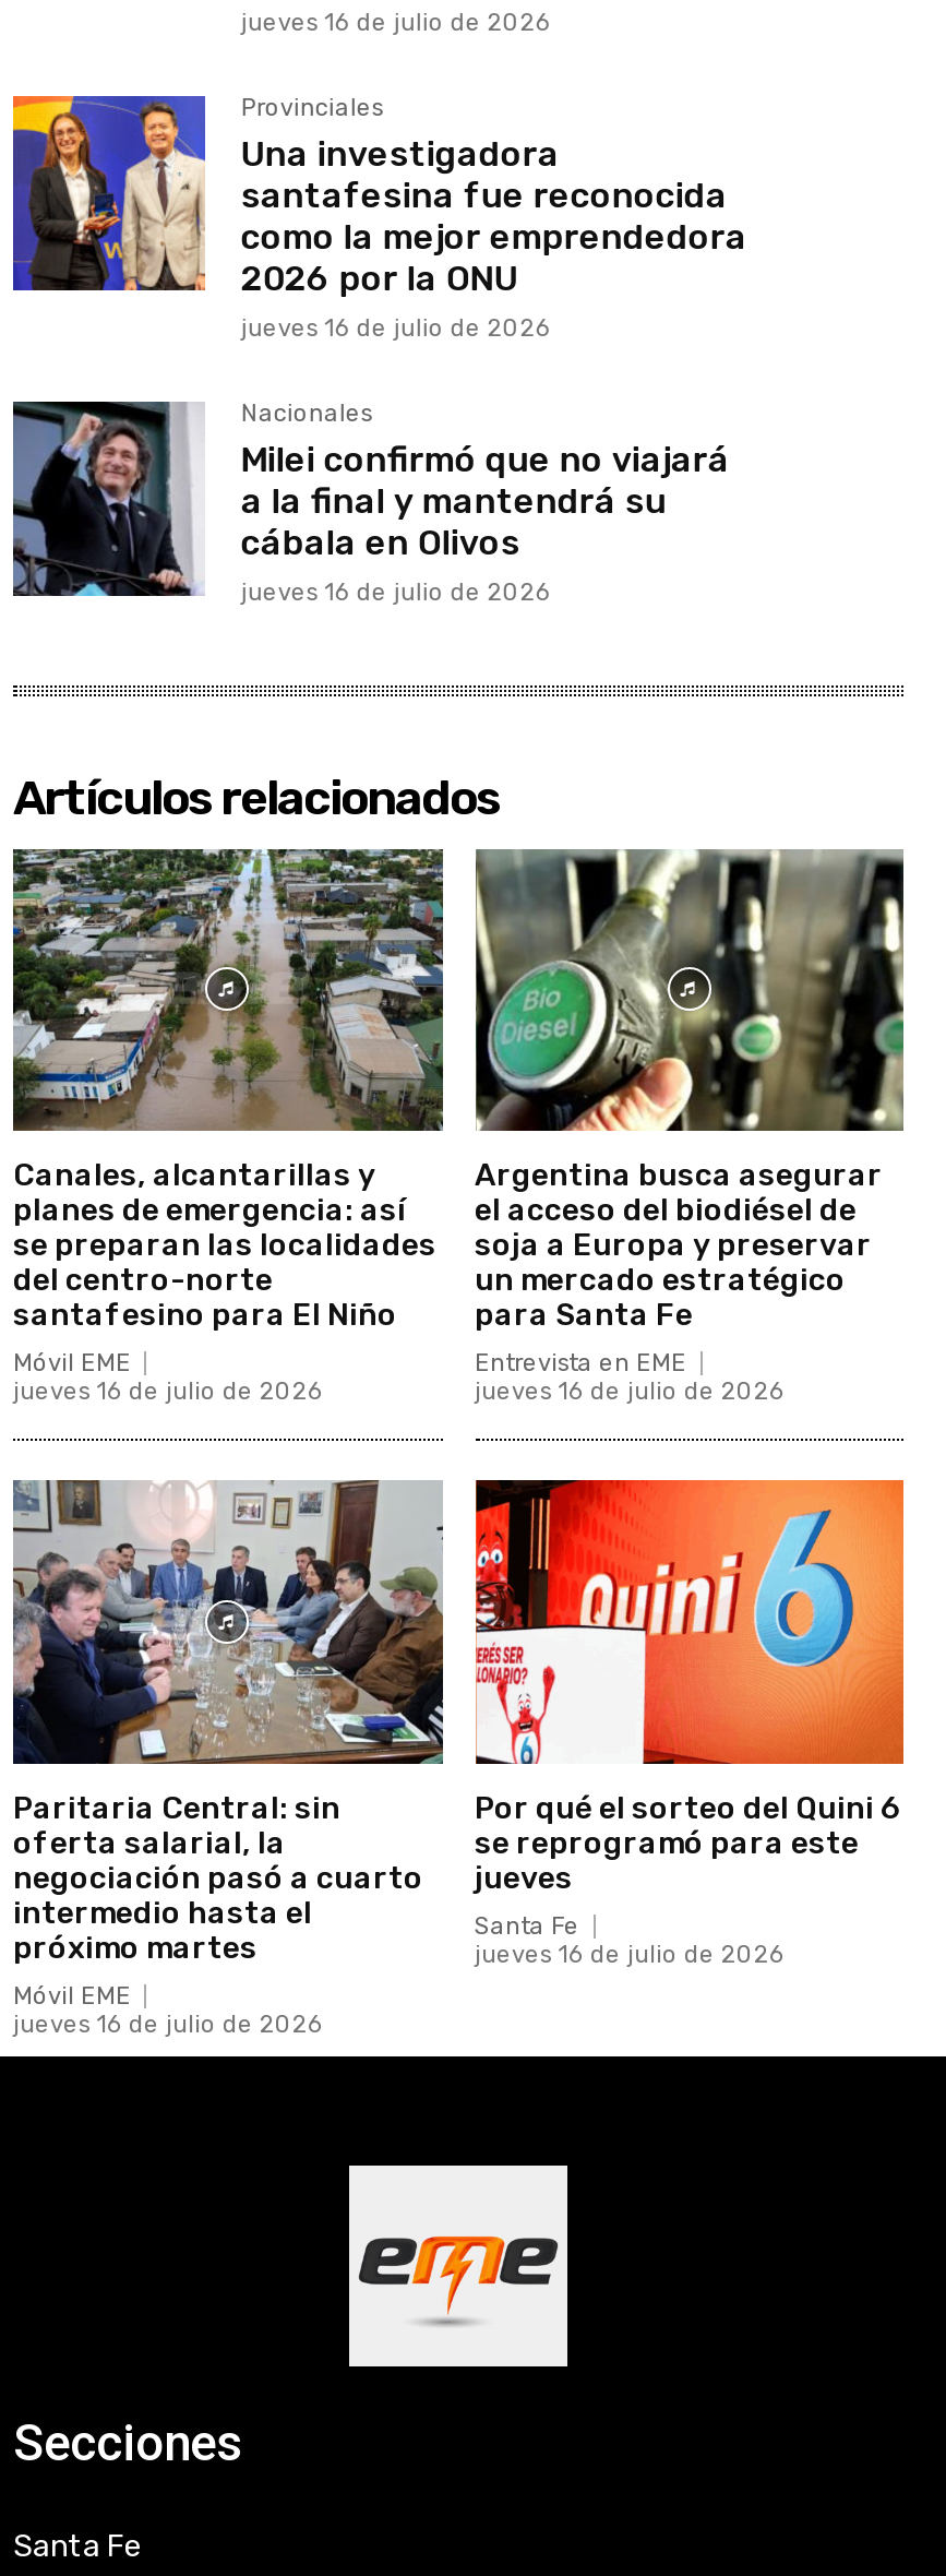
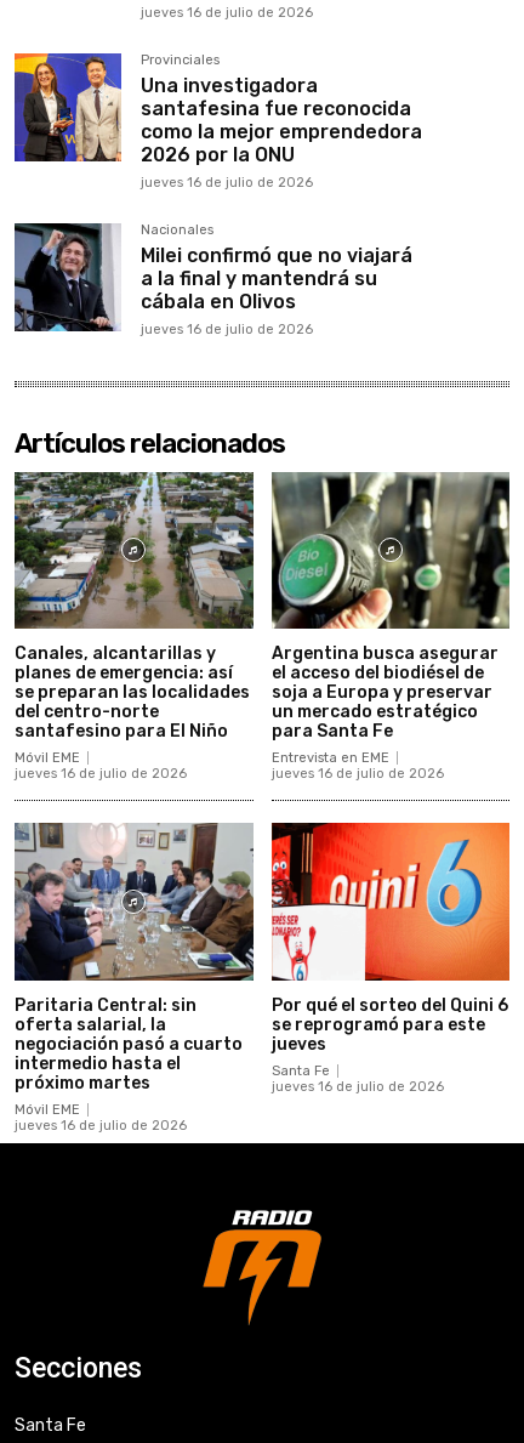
[347,2163,570,2369] [image] -> [201,1209,323,1325] [image]

